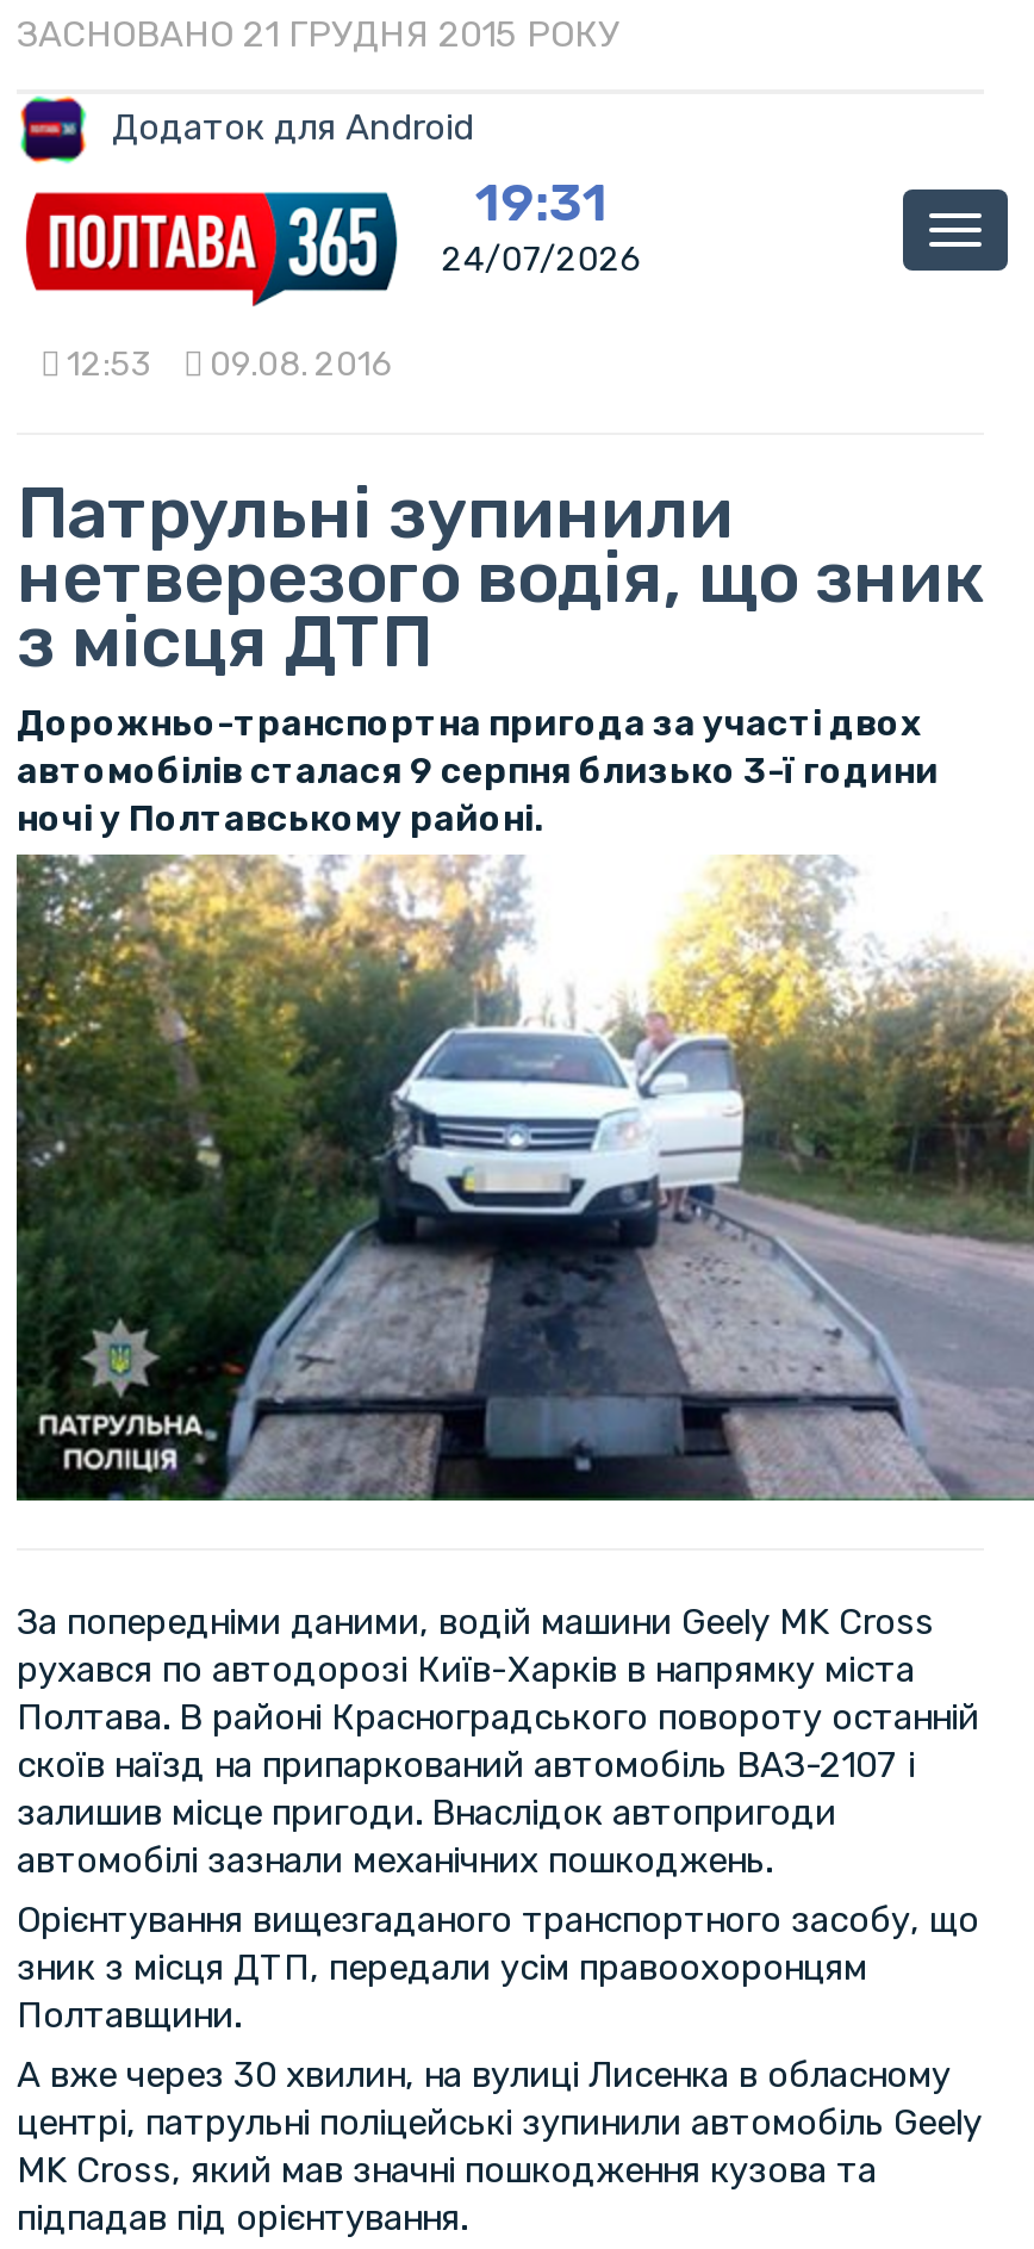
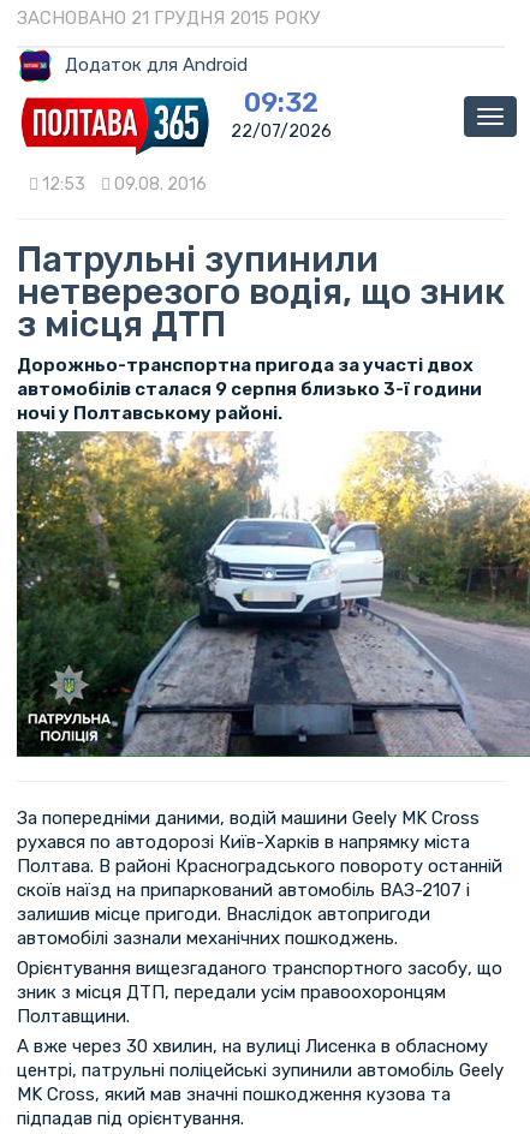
[475,170,608,235] 19:31 -> [244,86,319,119] 09:32
[441,240,642,280] 24/07/2026 -> [231,121,332,142] 22/07/2026

